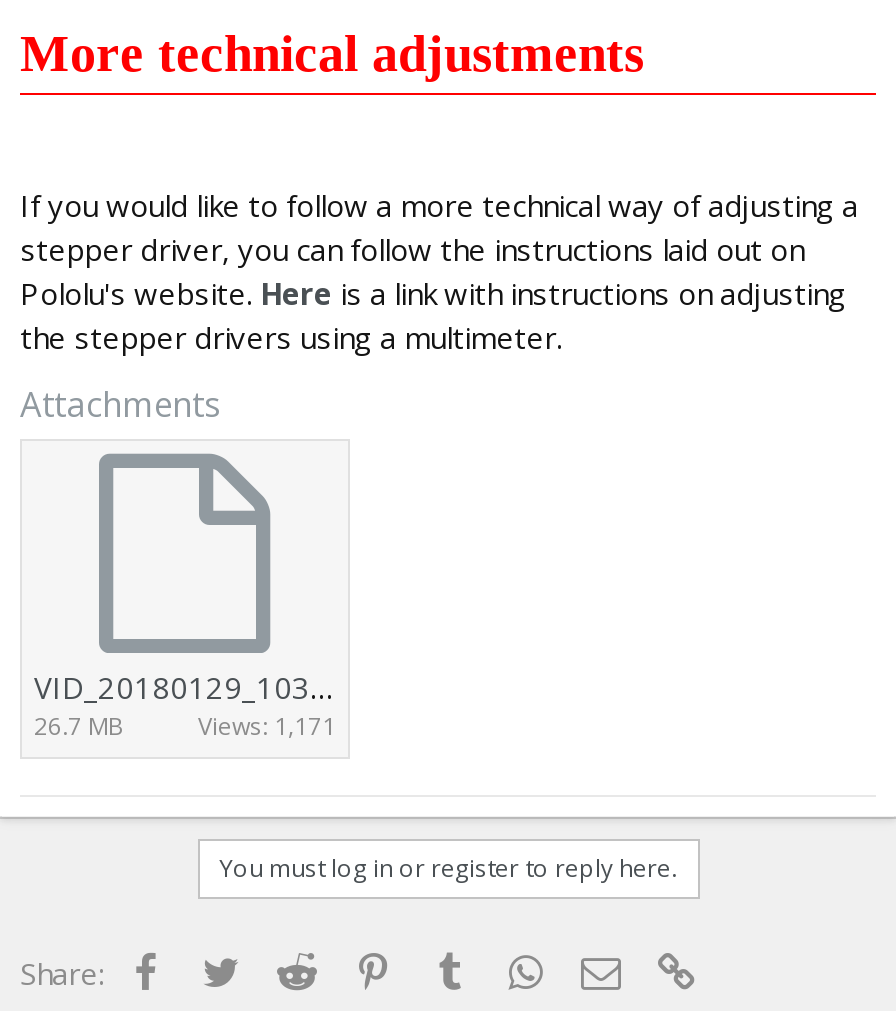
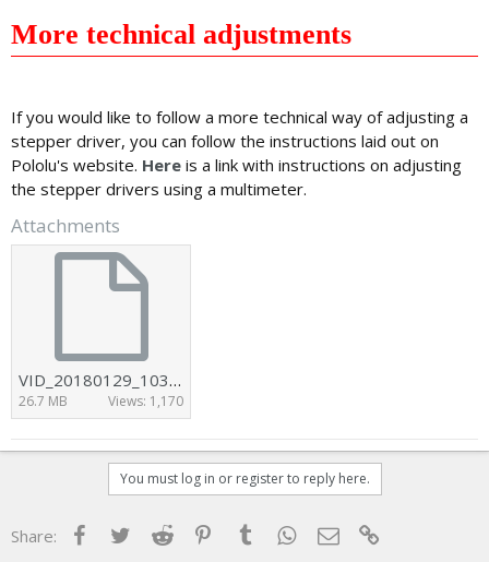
[198,709,336,743] Views: 1,171 -> [108,392,183,410] Views: 1,170

